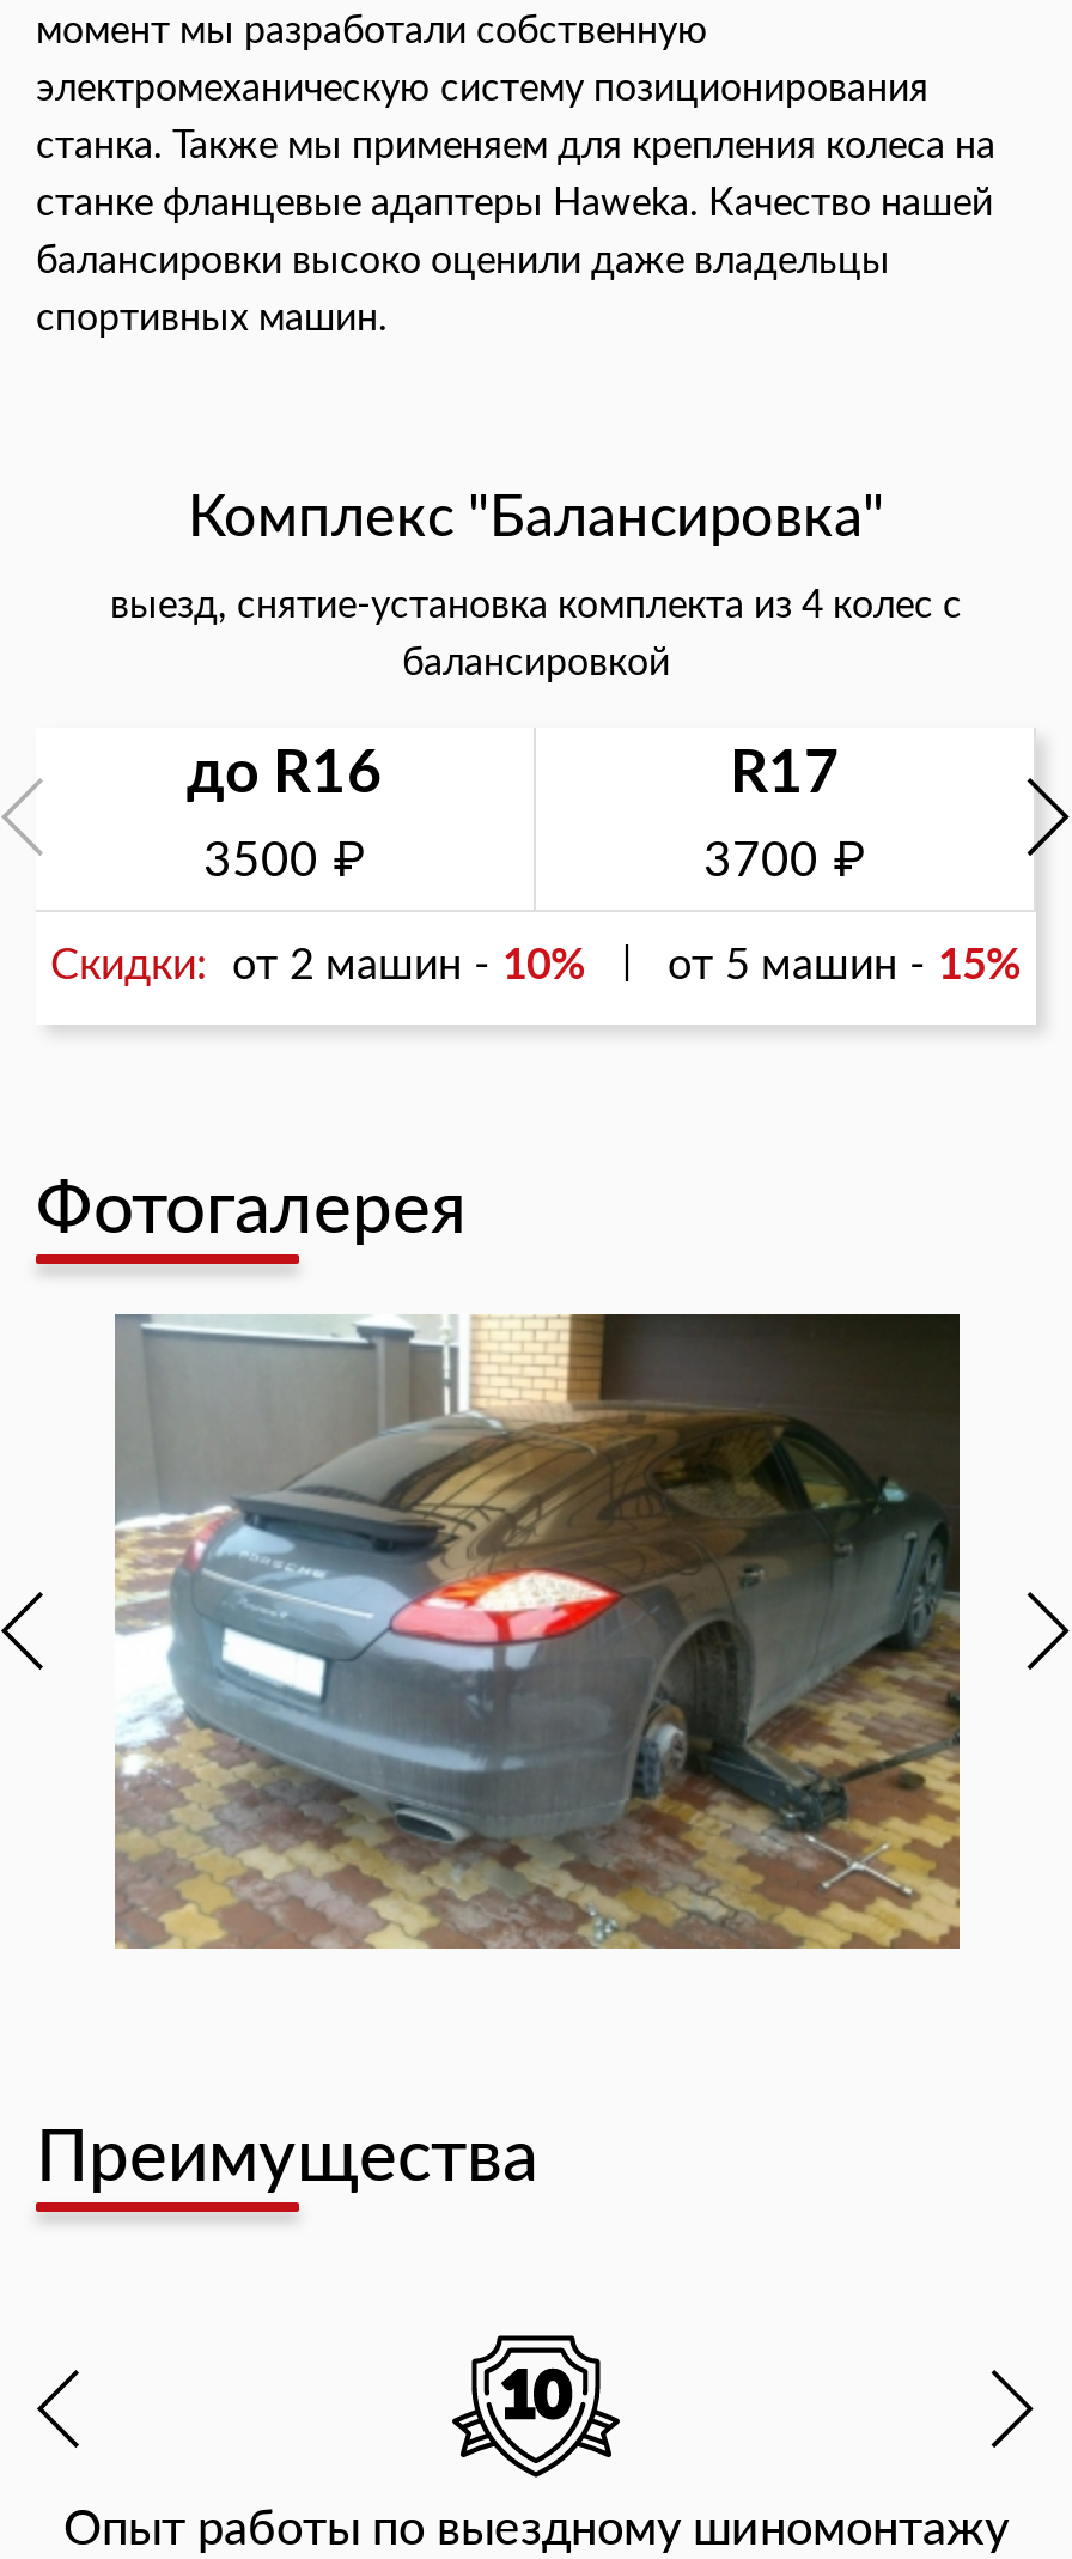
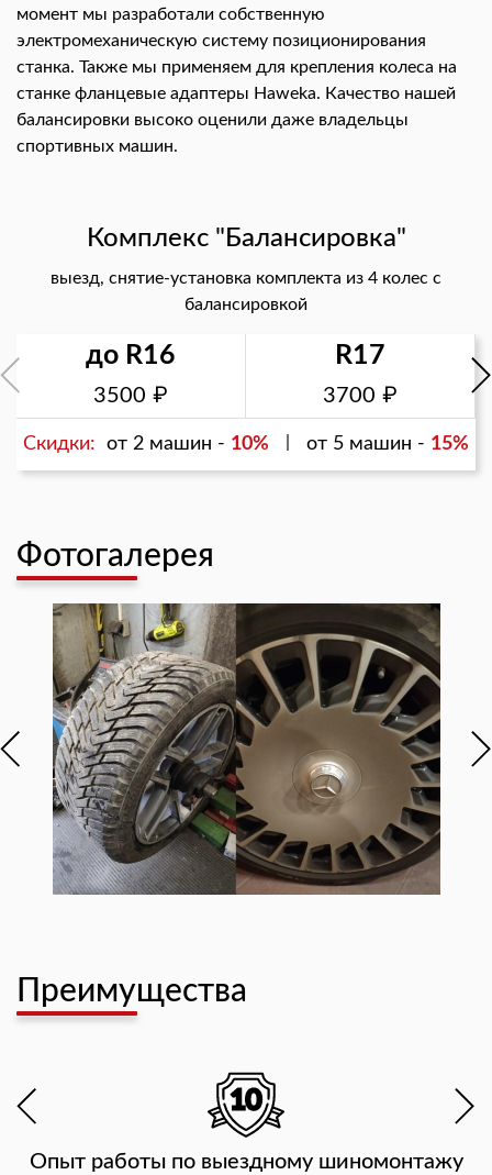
[115,1314,962,1949] [image] -> [52,602,441,895] [image]

